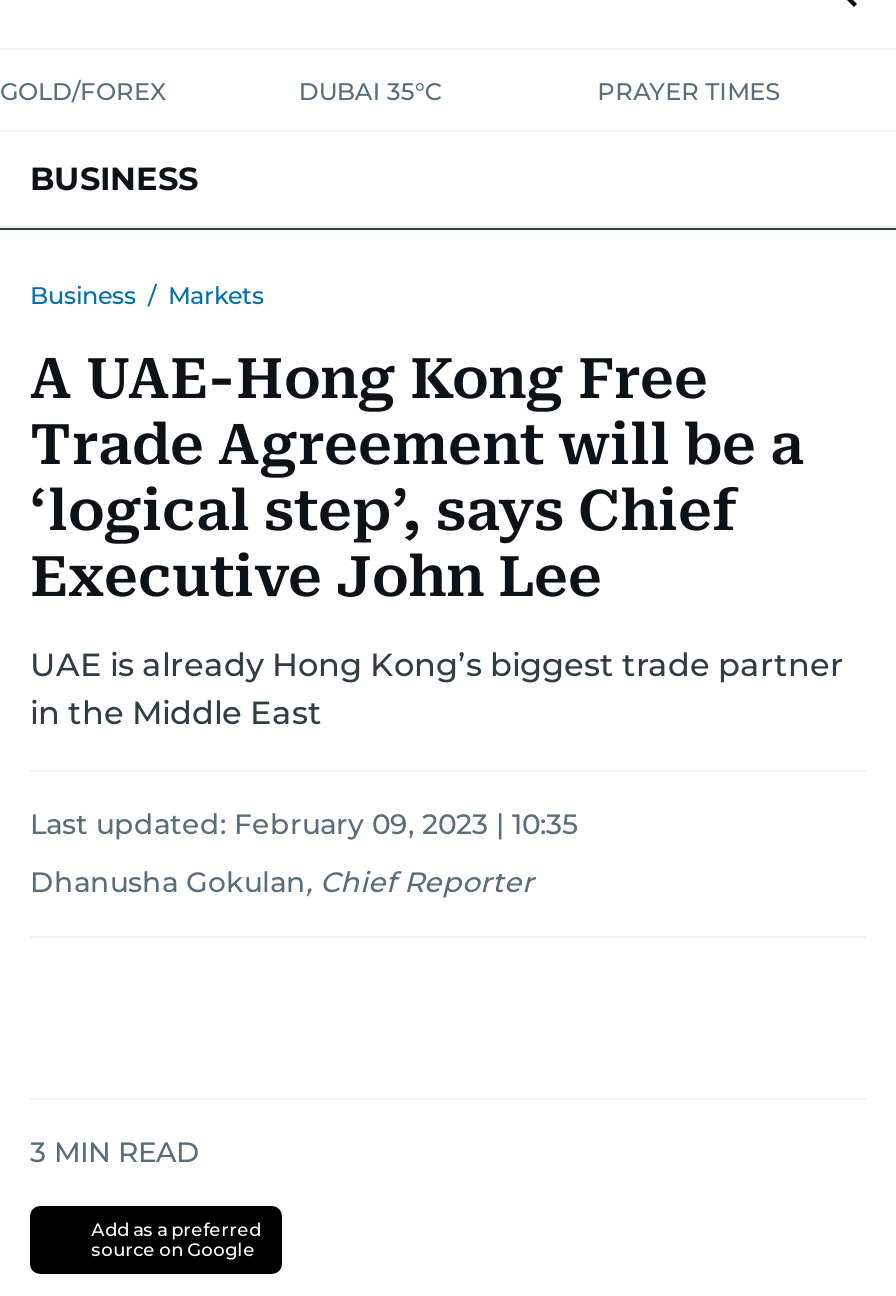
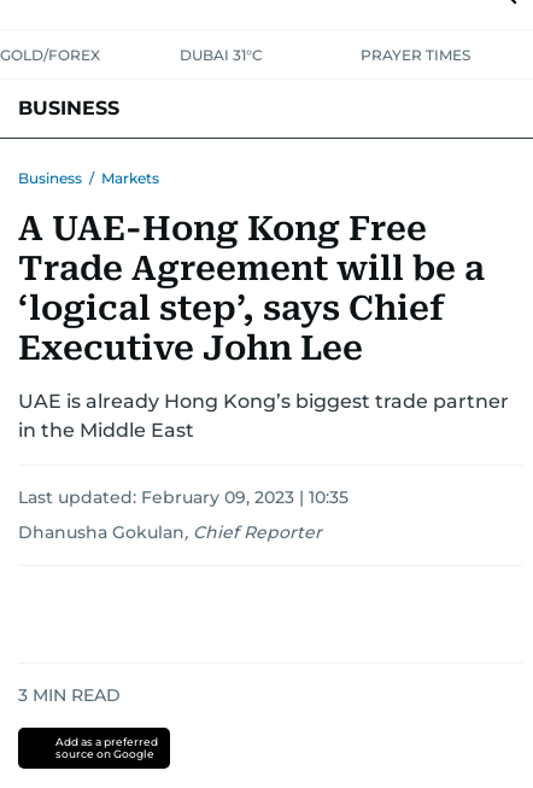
[299,76,443,106] DUBAI 35°C -> [180,46,263,64] DUBAI 31°C

